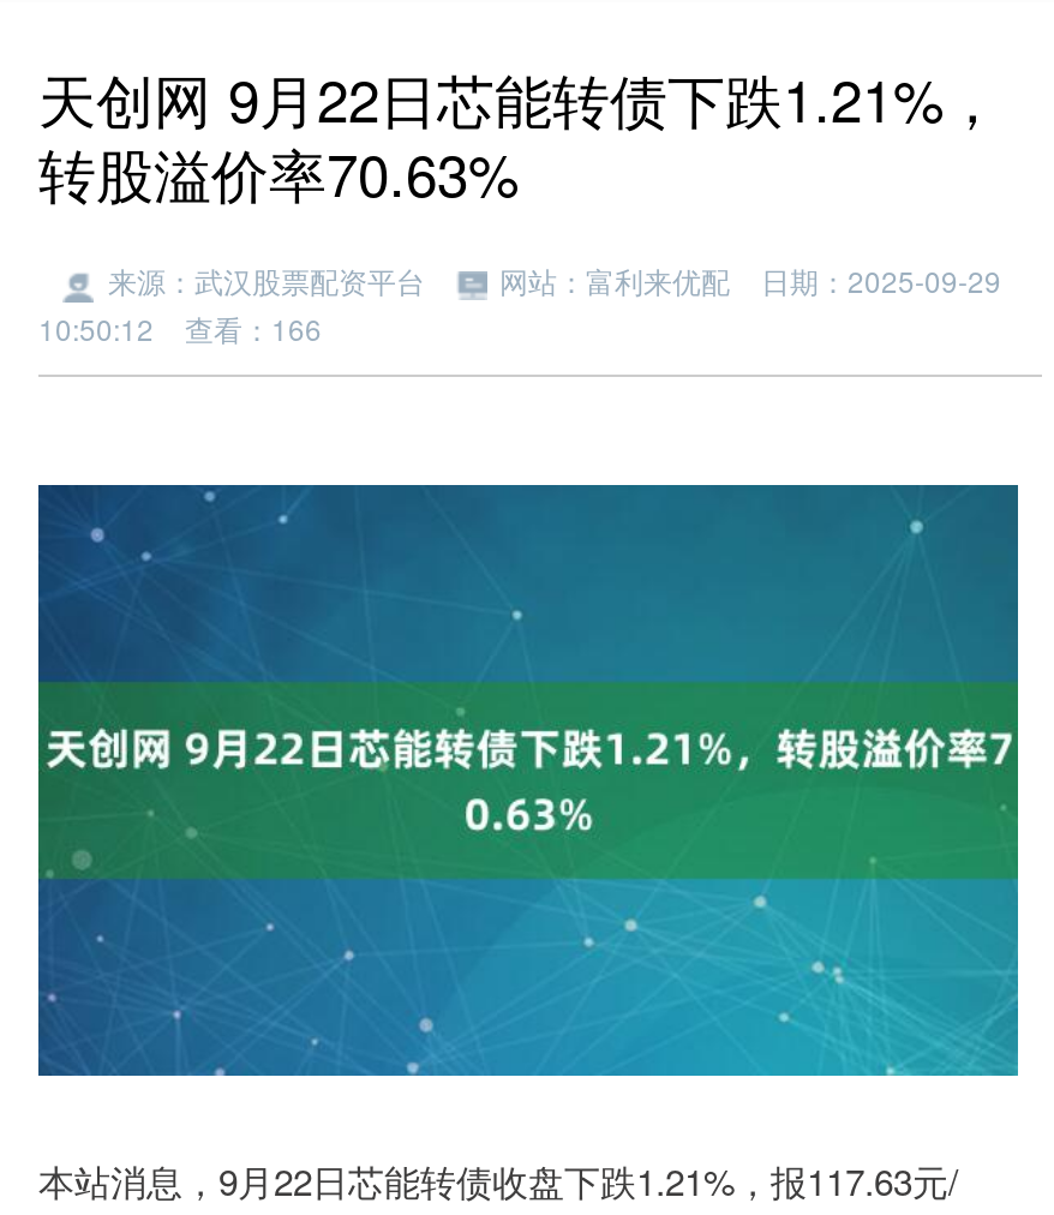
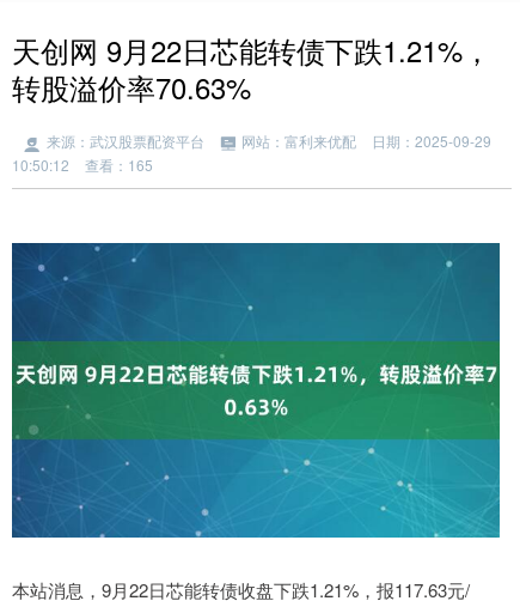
[38,307,322,348] 10:50:12 查看：166 -> [12,154,153,175] 10:50:12 查看：165

